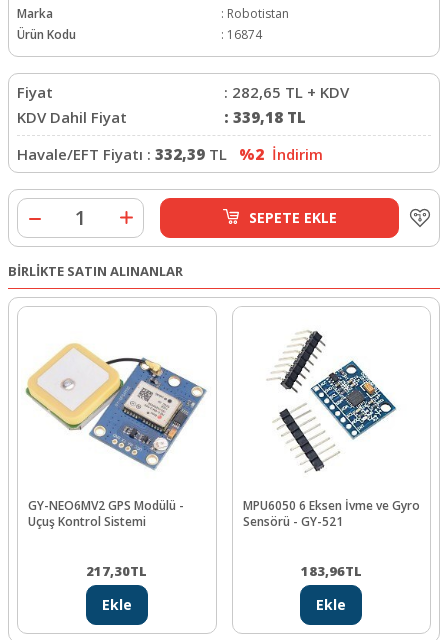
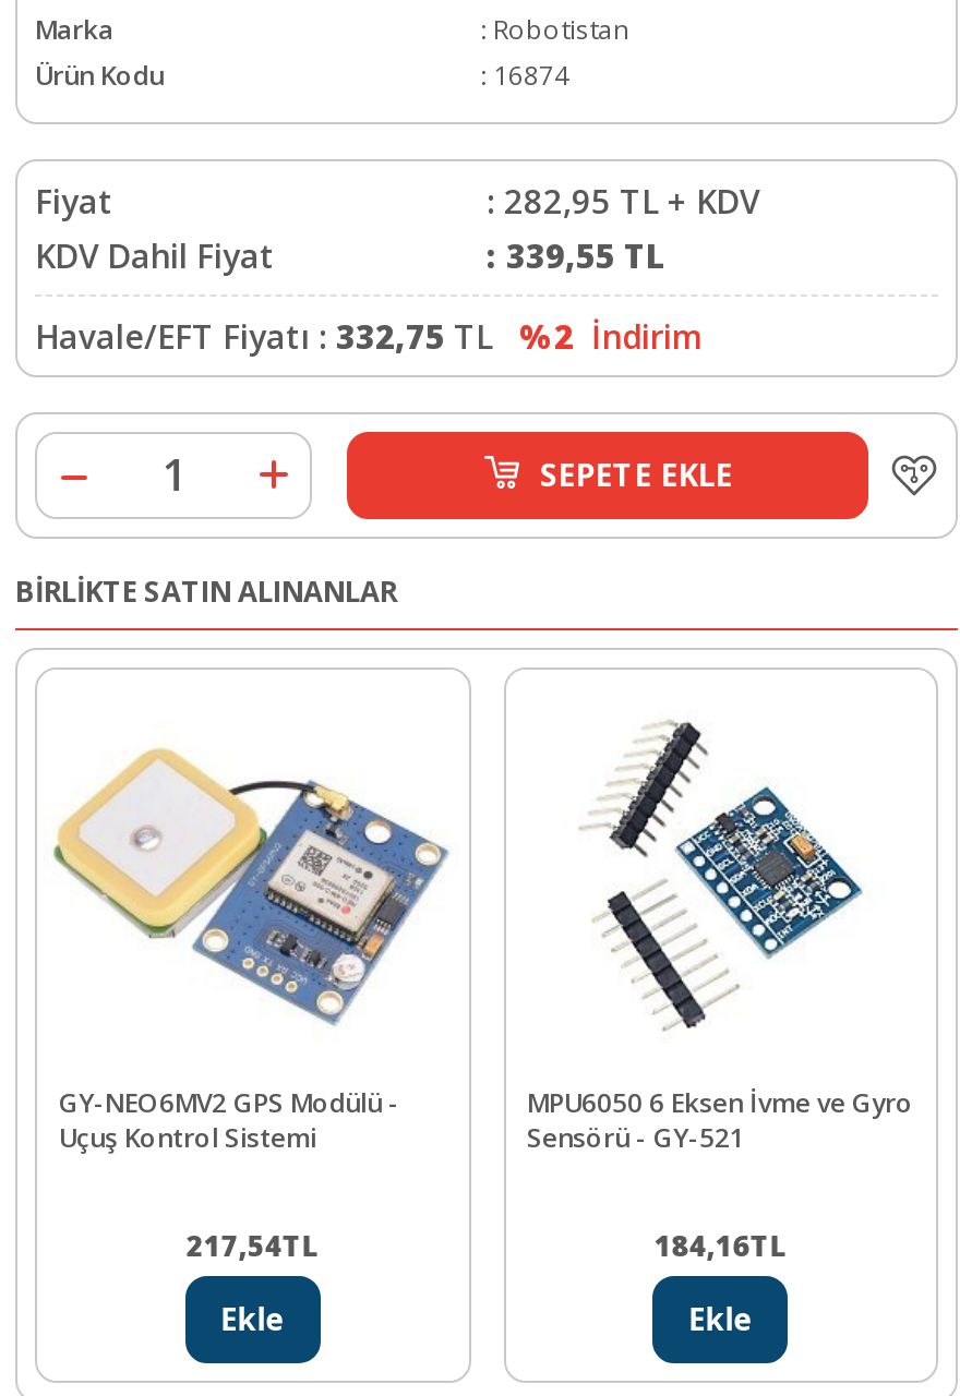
[224,81,349,101] : 282,65 TL + KDV -> [487,178,759,221] : 282,95 TL + KDV
[224,106,306,126] : 339,18 TL -> [487,232,665,276] : 339,55 TL
[17,143,323,163] Havale/EFT Fiyatı : 332,39 TL %2 İndirim -> [35,313,703,357] Havale/EFT Fiyatı : 332,75 TL %2 İndirim
[86,562,147,580] 217,30TL -> [186,1226,319,1265] 217,54TL
[301,562,362,580] 183,96TL -> [654,1226,787,1265] 184,16TL

